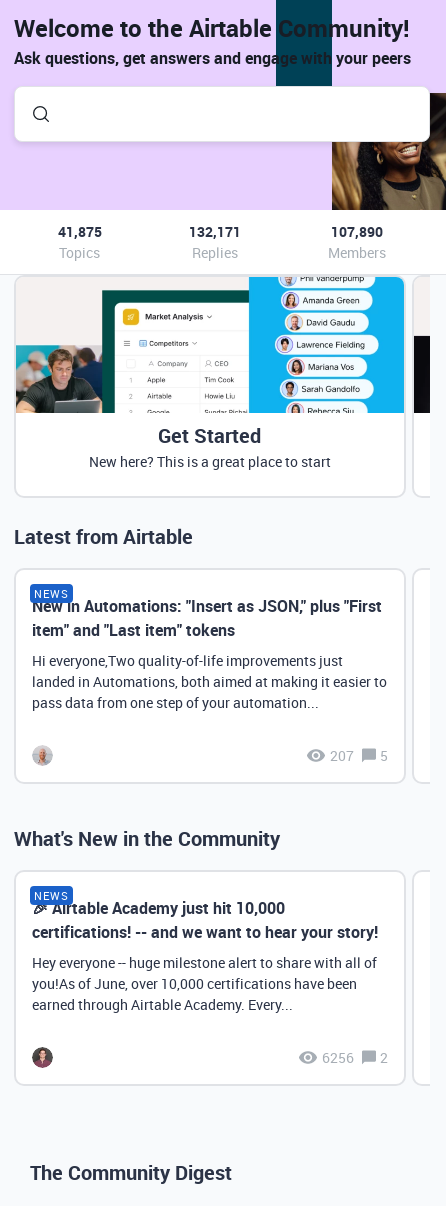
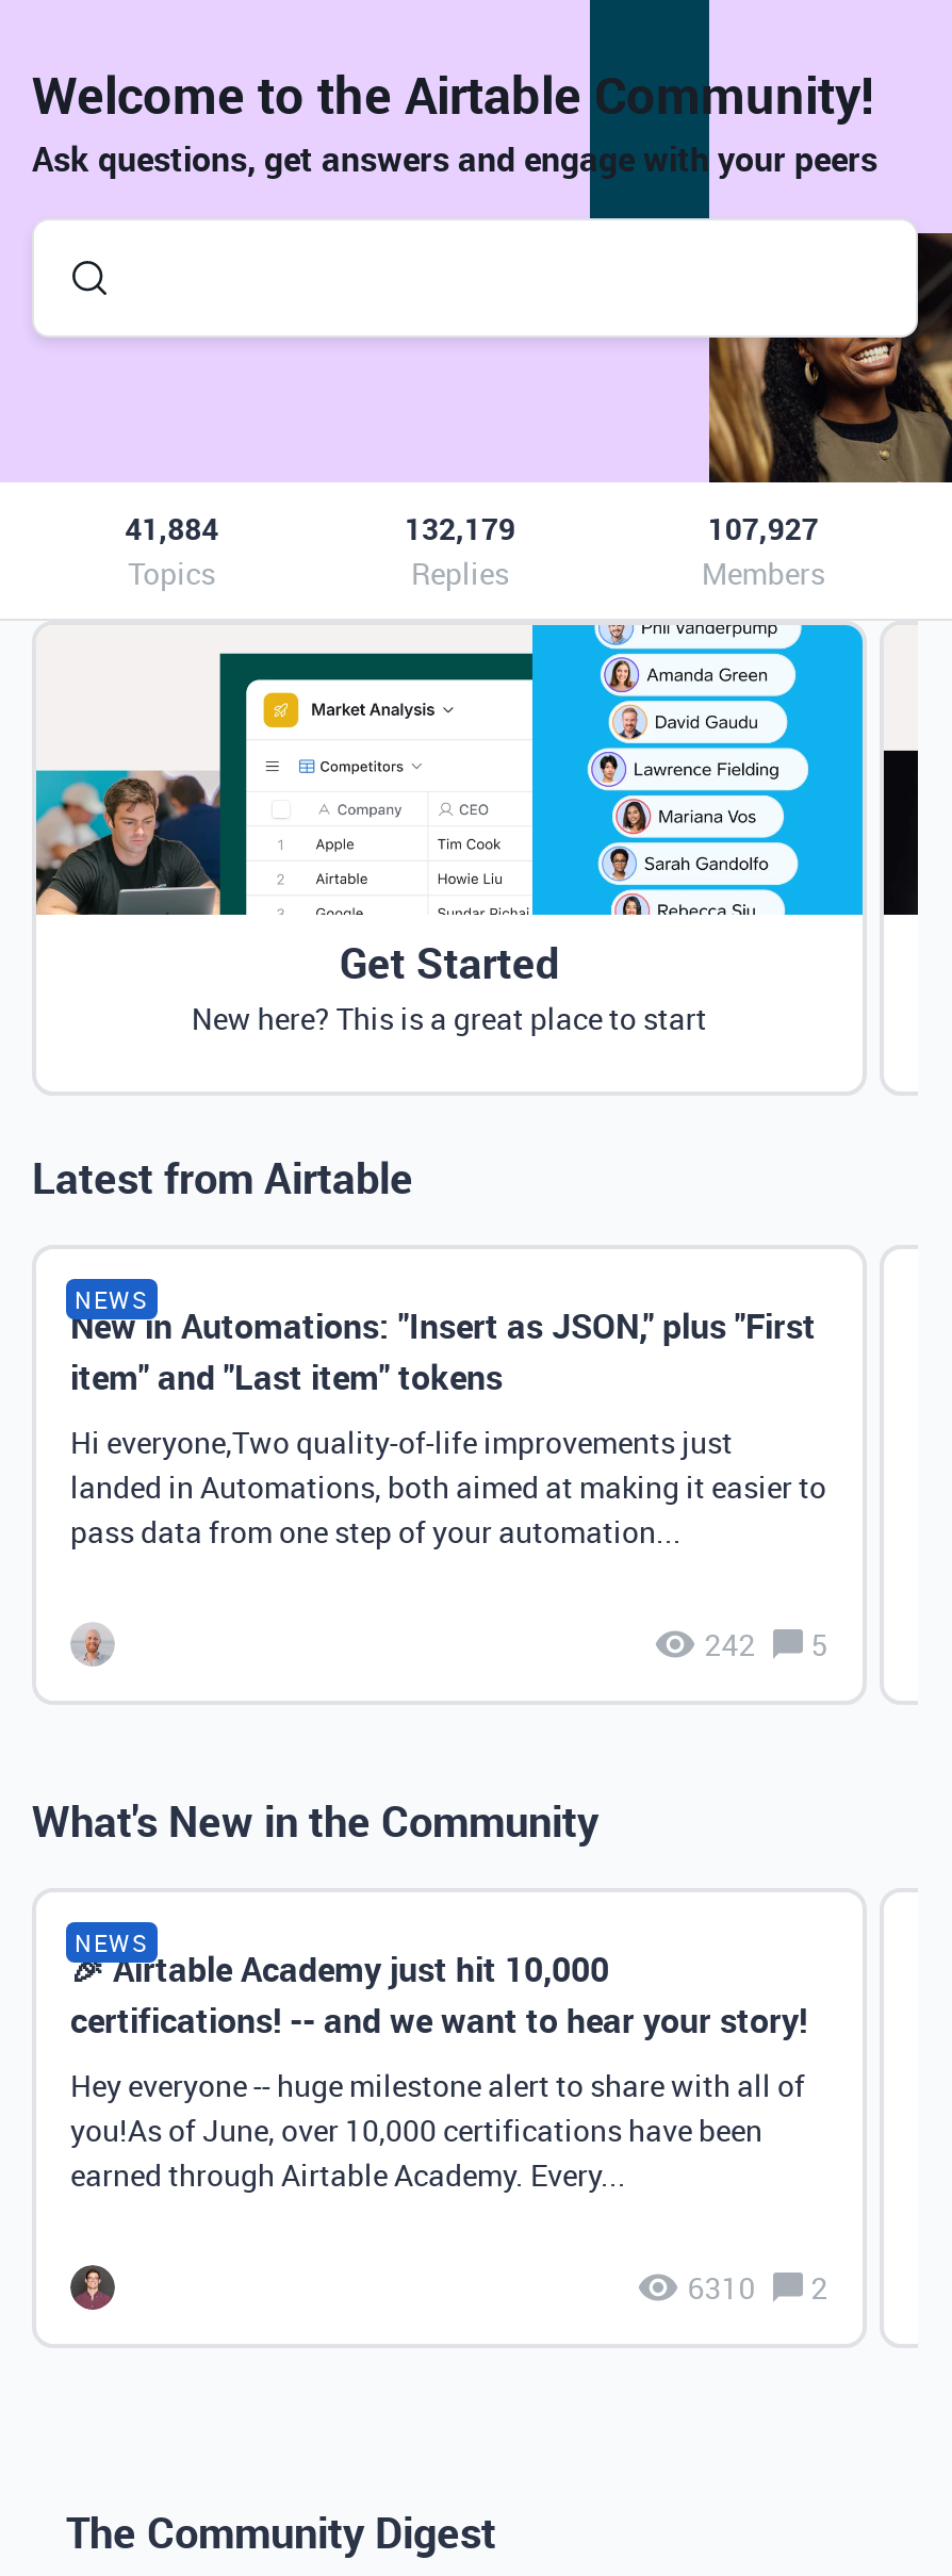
[58,222,102,241] 41,875 -> [125,508,219,548] 41,884
[189,222,241,241] 132,171 -> [405,508,515,548] 132,179
[331,222,383,241] 107,890 -> [708,508,818,548] 107,927
[330,746,388,765] 207 5 -> [705,1624,828,1664] 242 5
[322,1048,388,1067] 6256 2 -> [687,2267,828,2308] 6310 2

